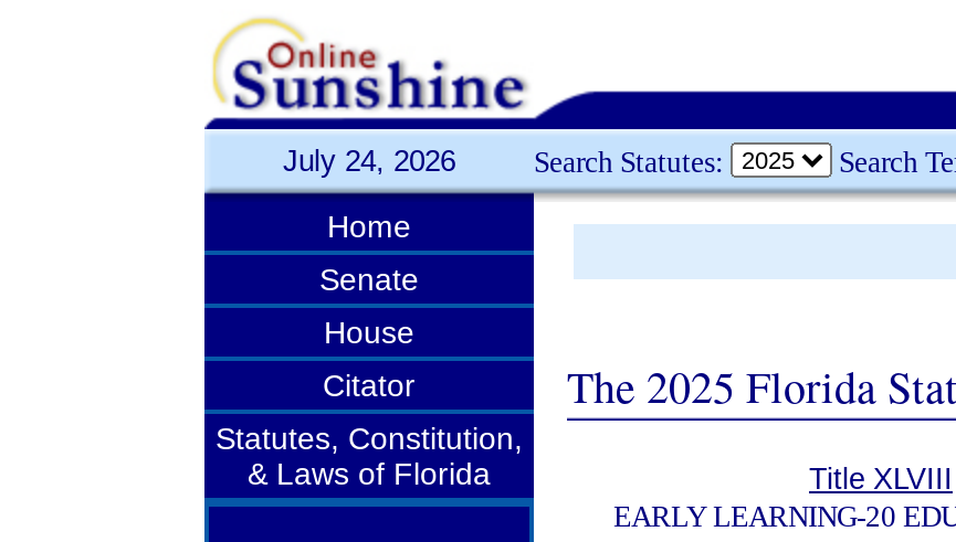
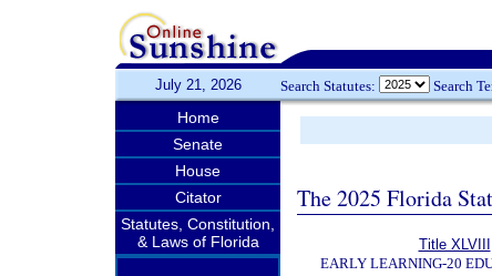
[283,145,455,178] July 24, 2026 -> [155,76,241,93] July 21, 2026

